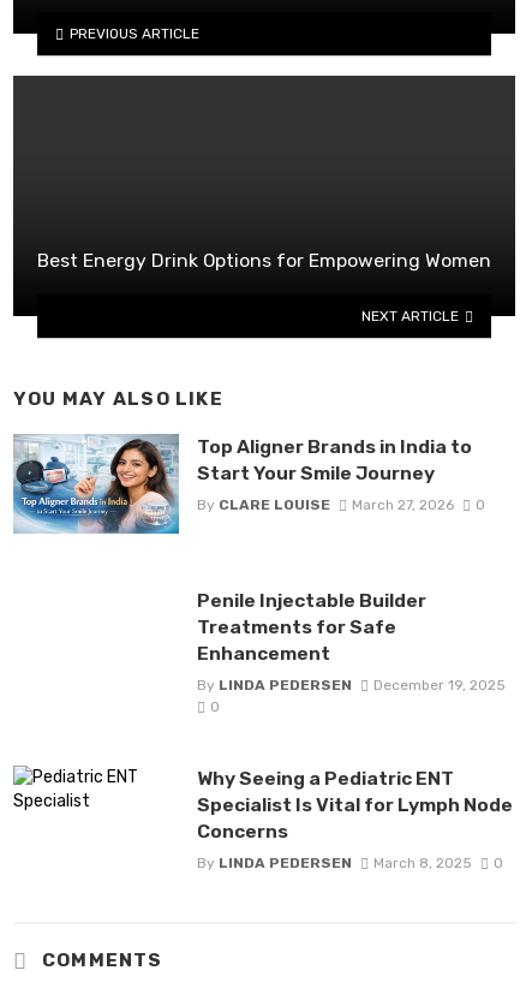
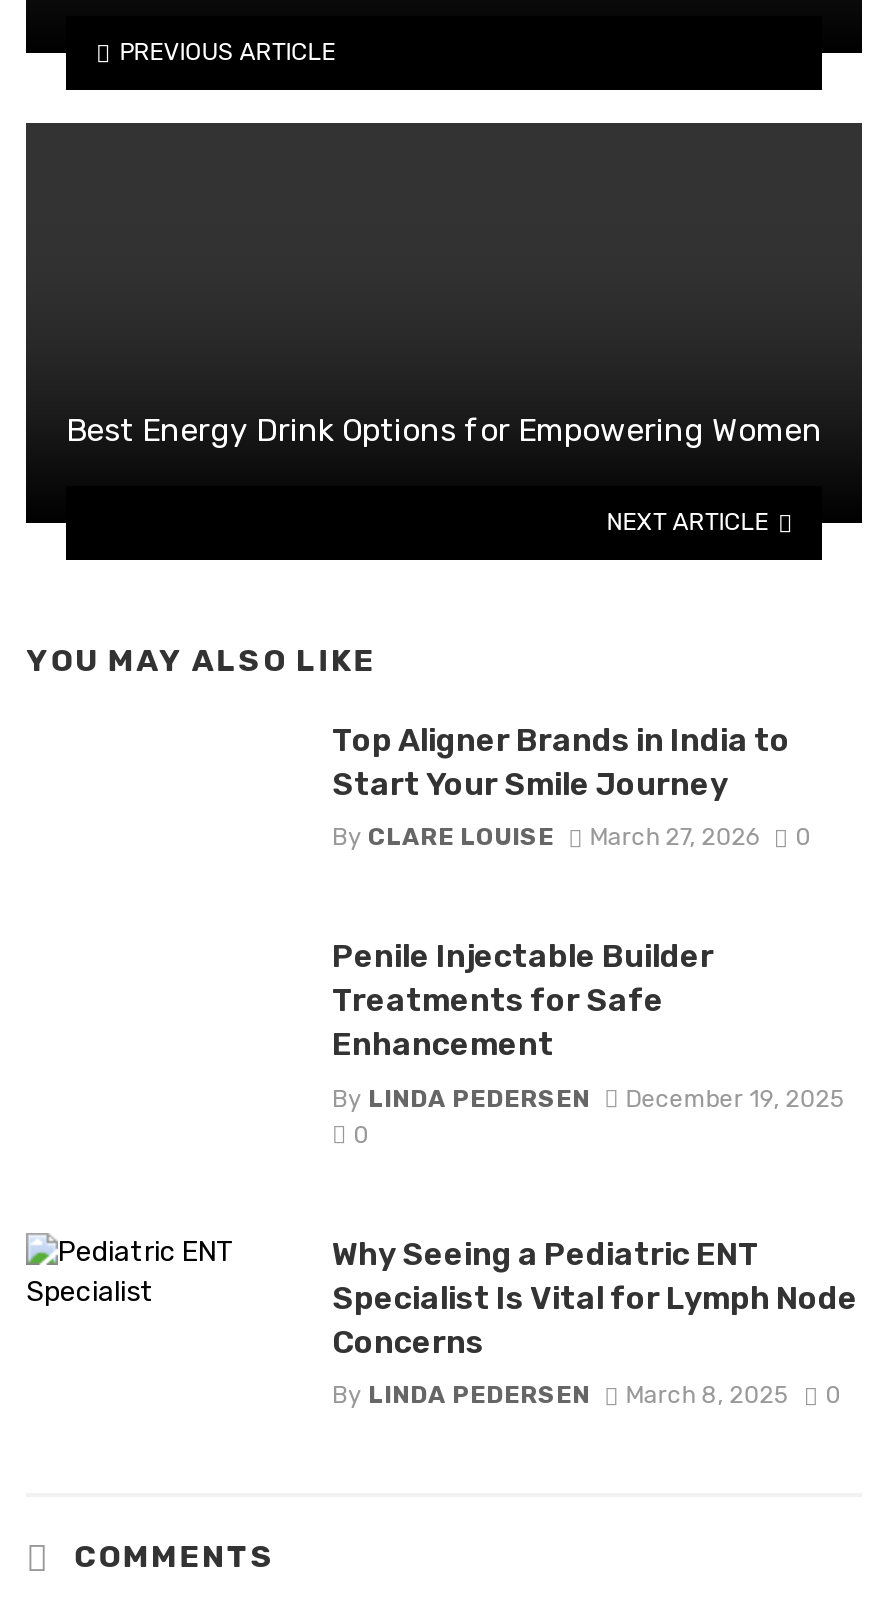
[12,433,180,535] [image] -> none

